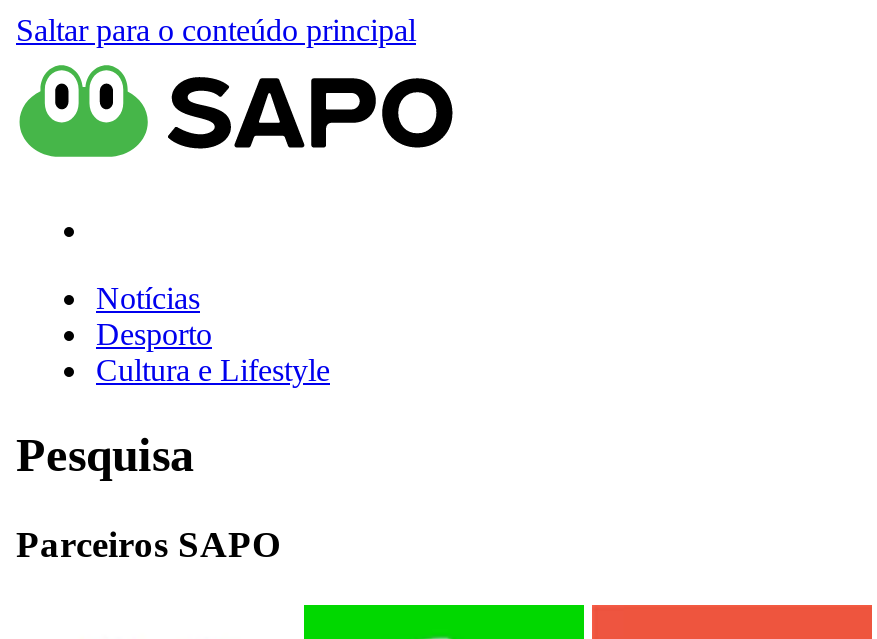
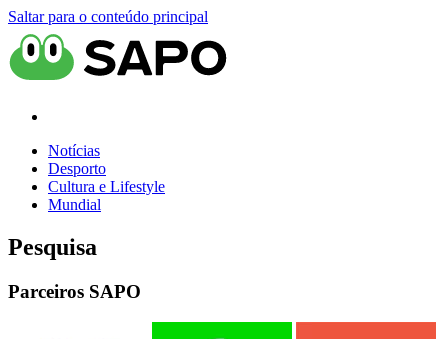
none -> [48,196,101,213] Mundial

